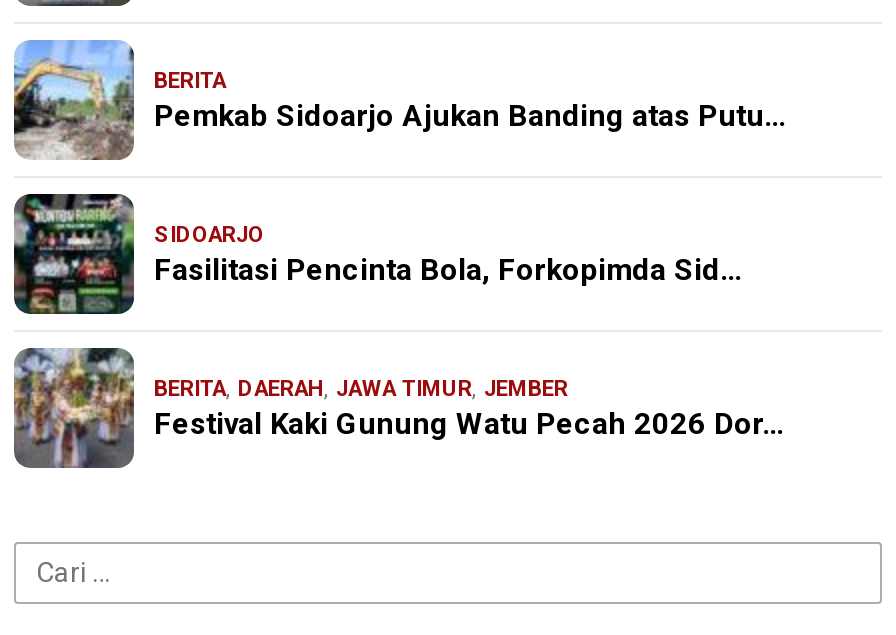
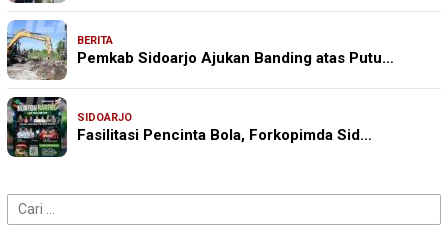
[12,346,786,470] [image] | BERITA, DAERAH, JAWA TIMUR, JEMBER | Festival Kaki Gunung Watu Pecah 2026 Dor… -> none

